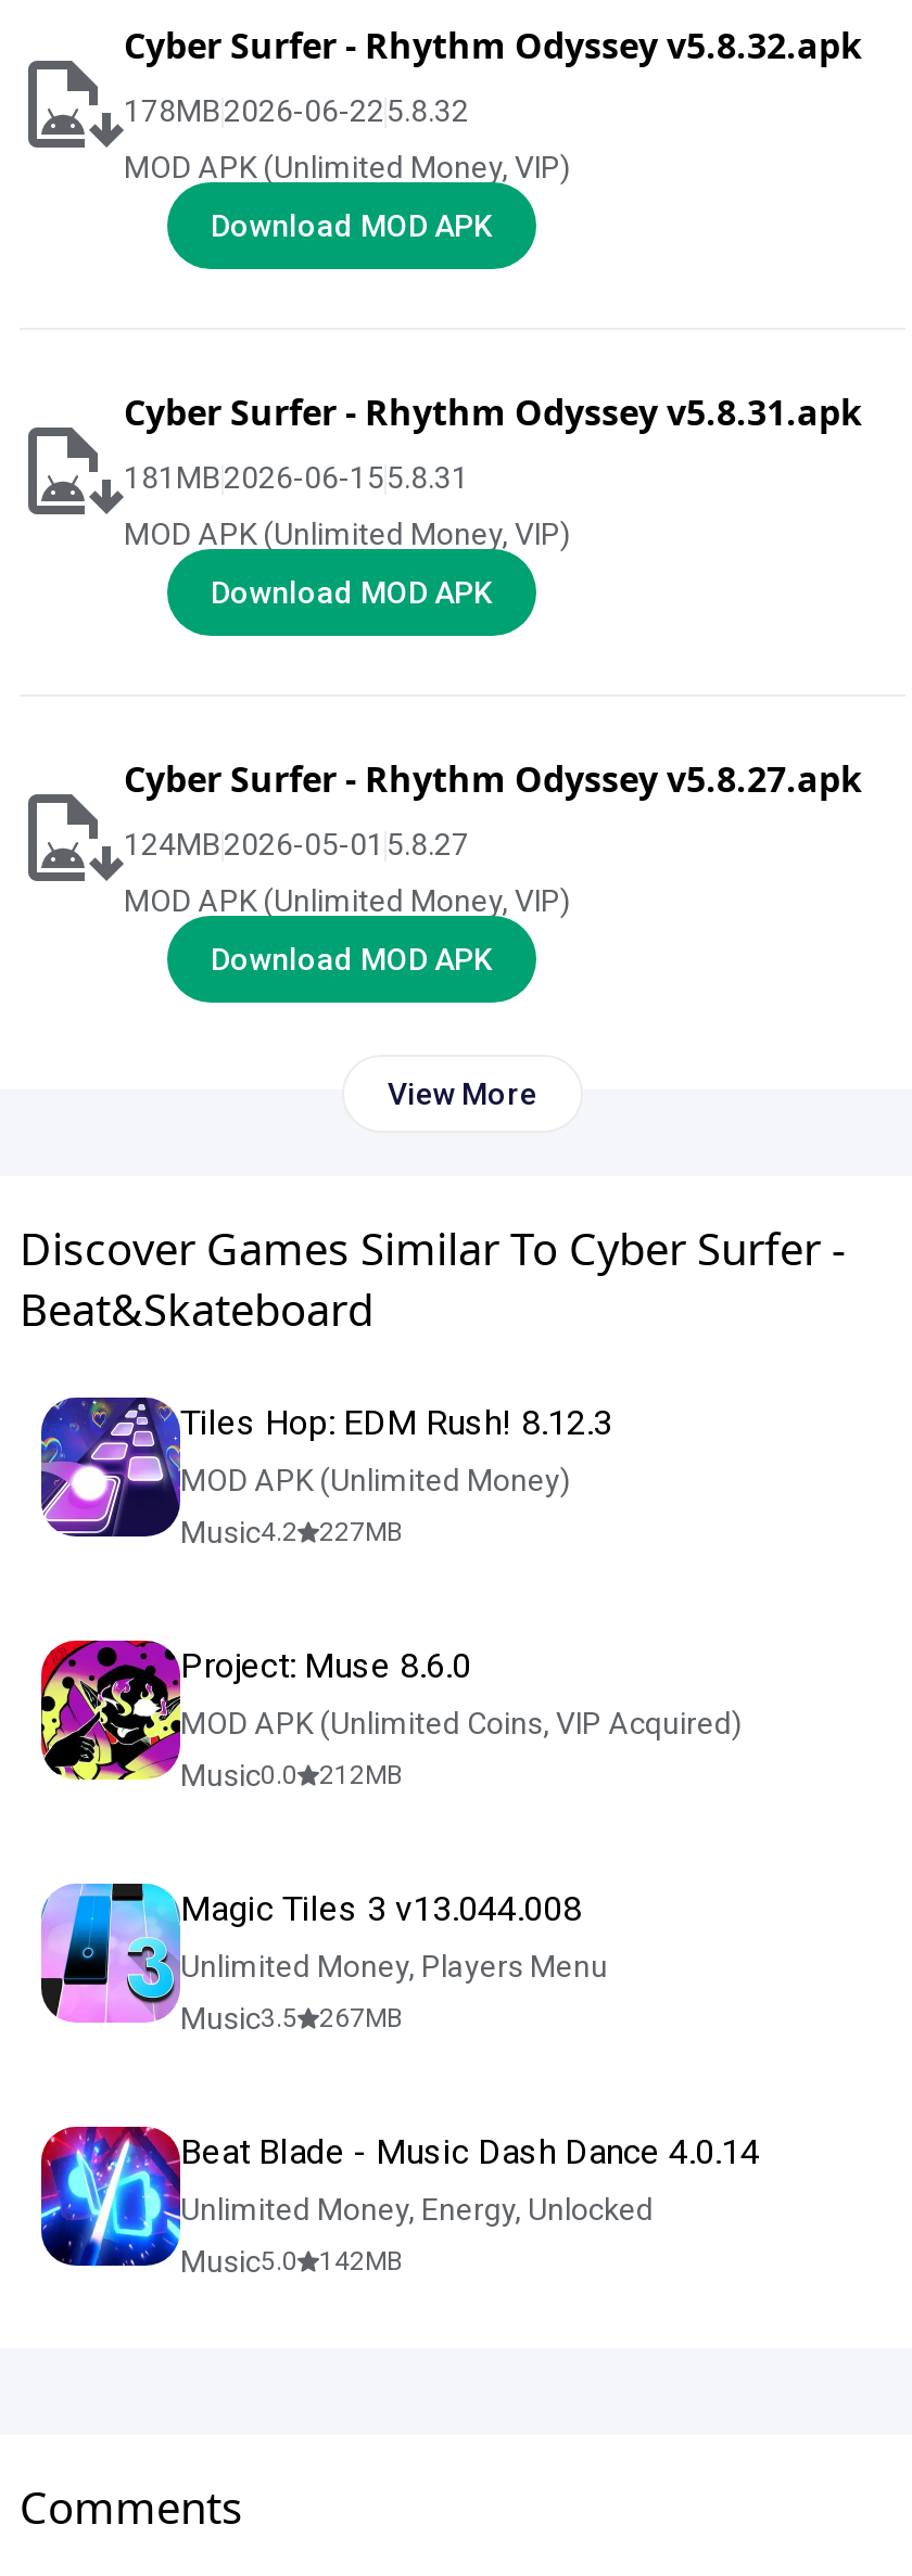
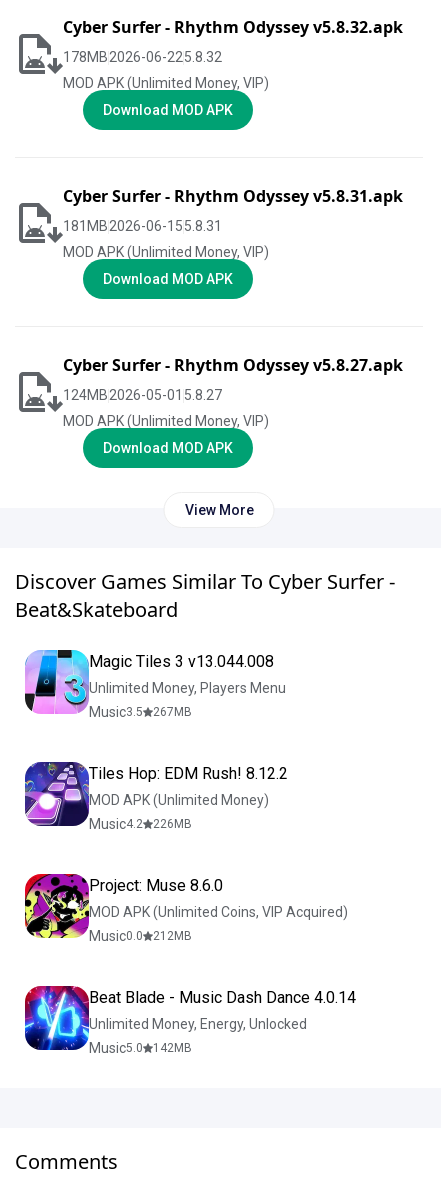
moved [39,1395,571,1550] -> [24,761,269,832]: [image] | MOD APK (Unlimited Money) | Music4.2
[180,1402,612,1547] Tiles Hop: EDM Rush! 8.12.3 | 227MB -> none
moved [39,1638,743,1793] -> [24,873,348,944]: [image] | Project: Muse 8.6.0 | MOD APK (Unlimited Coins, VIP Acquired) | Music0.0 | 212MB
moved [39,1882,608,2036] -> [24,649,286,720]: [image] | Magic Tiles 3 v13.044.008 | Unlimited Money, Players Menu | Music3.5 | 267MB
none -> [89,764,288,831] Tiles Hop: EDM Rush! 8.12.2 | 226MB

